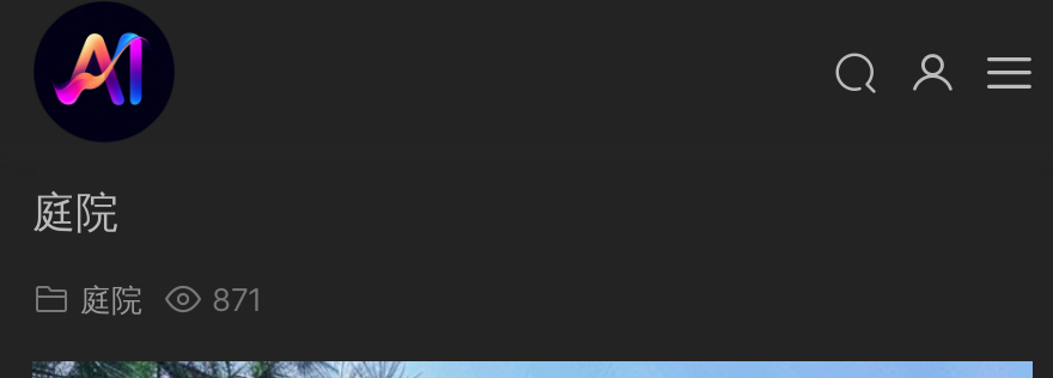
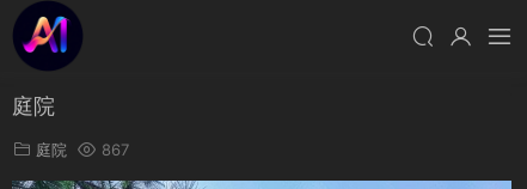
[80,280,262,318] 庭院 871 -> [36,140,129,159] 庭院 867

